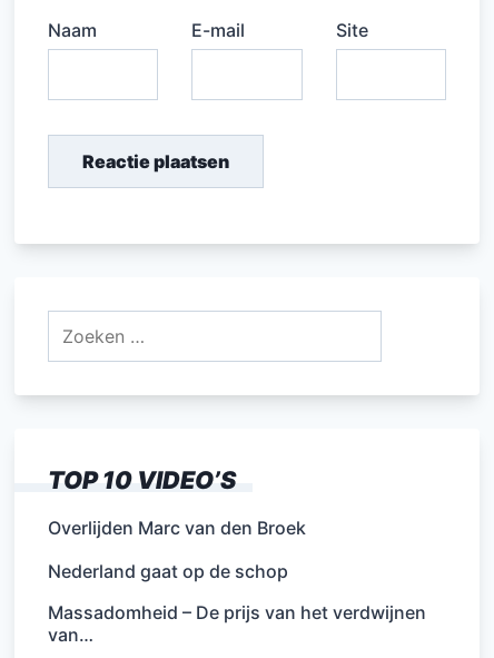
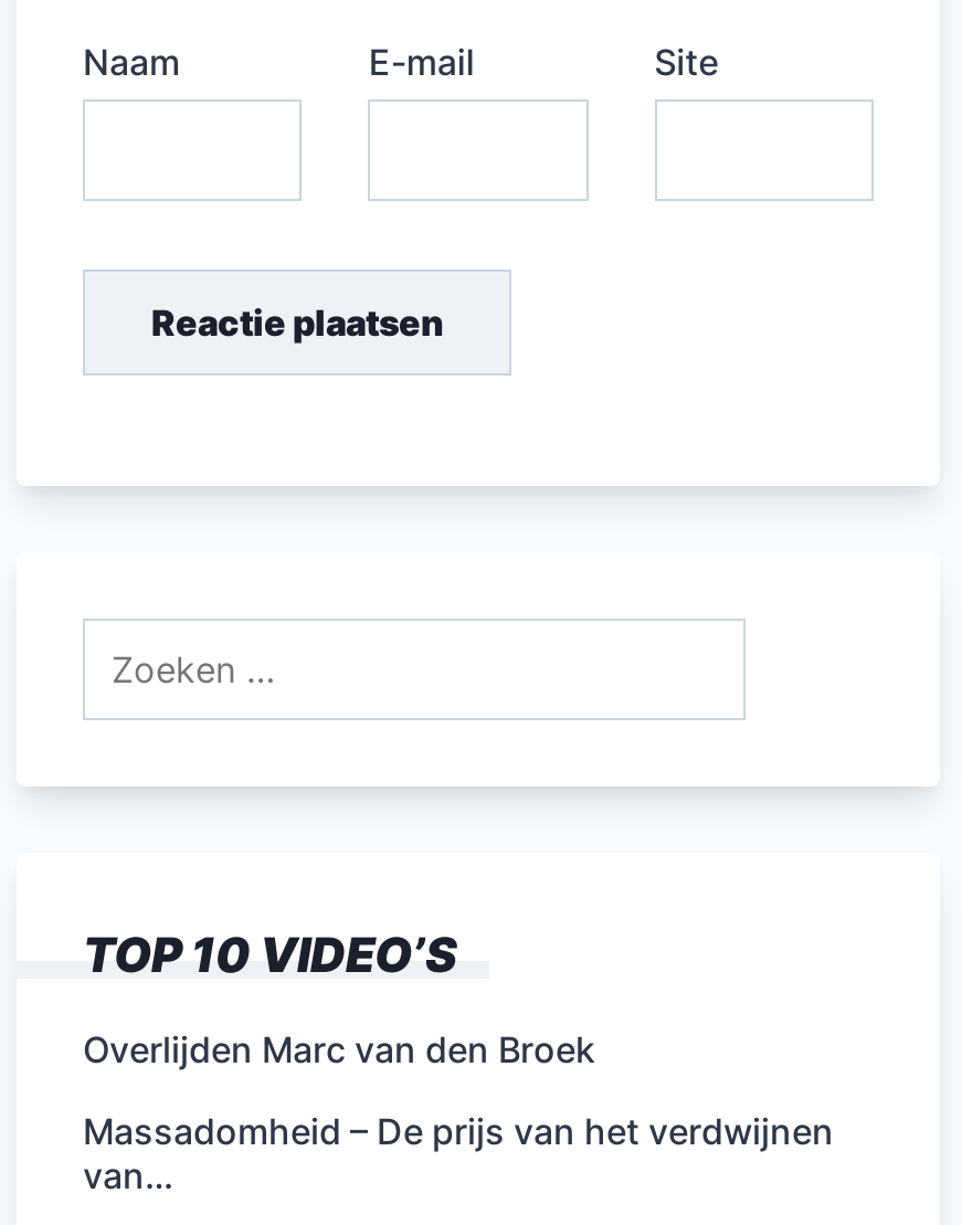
[48,560,288,582] Nederland gaat op de schop -> none

